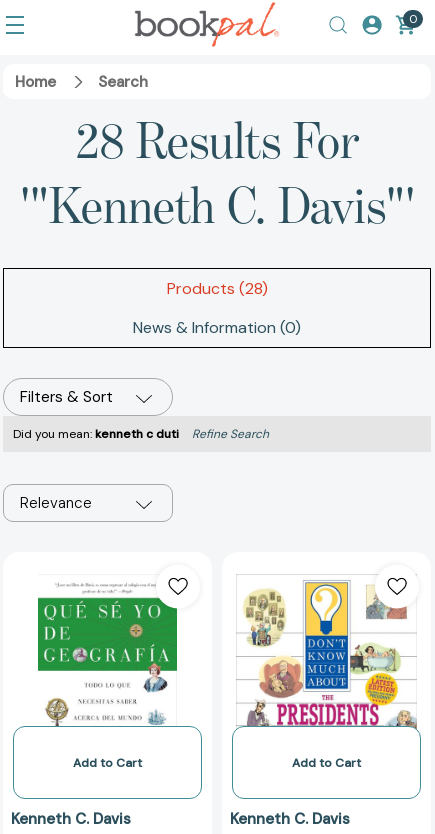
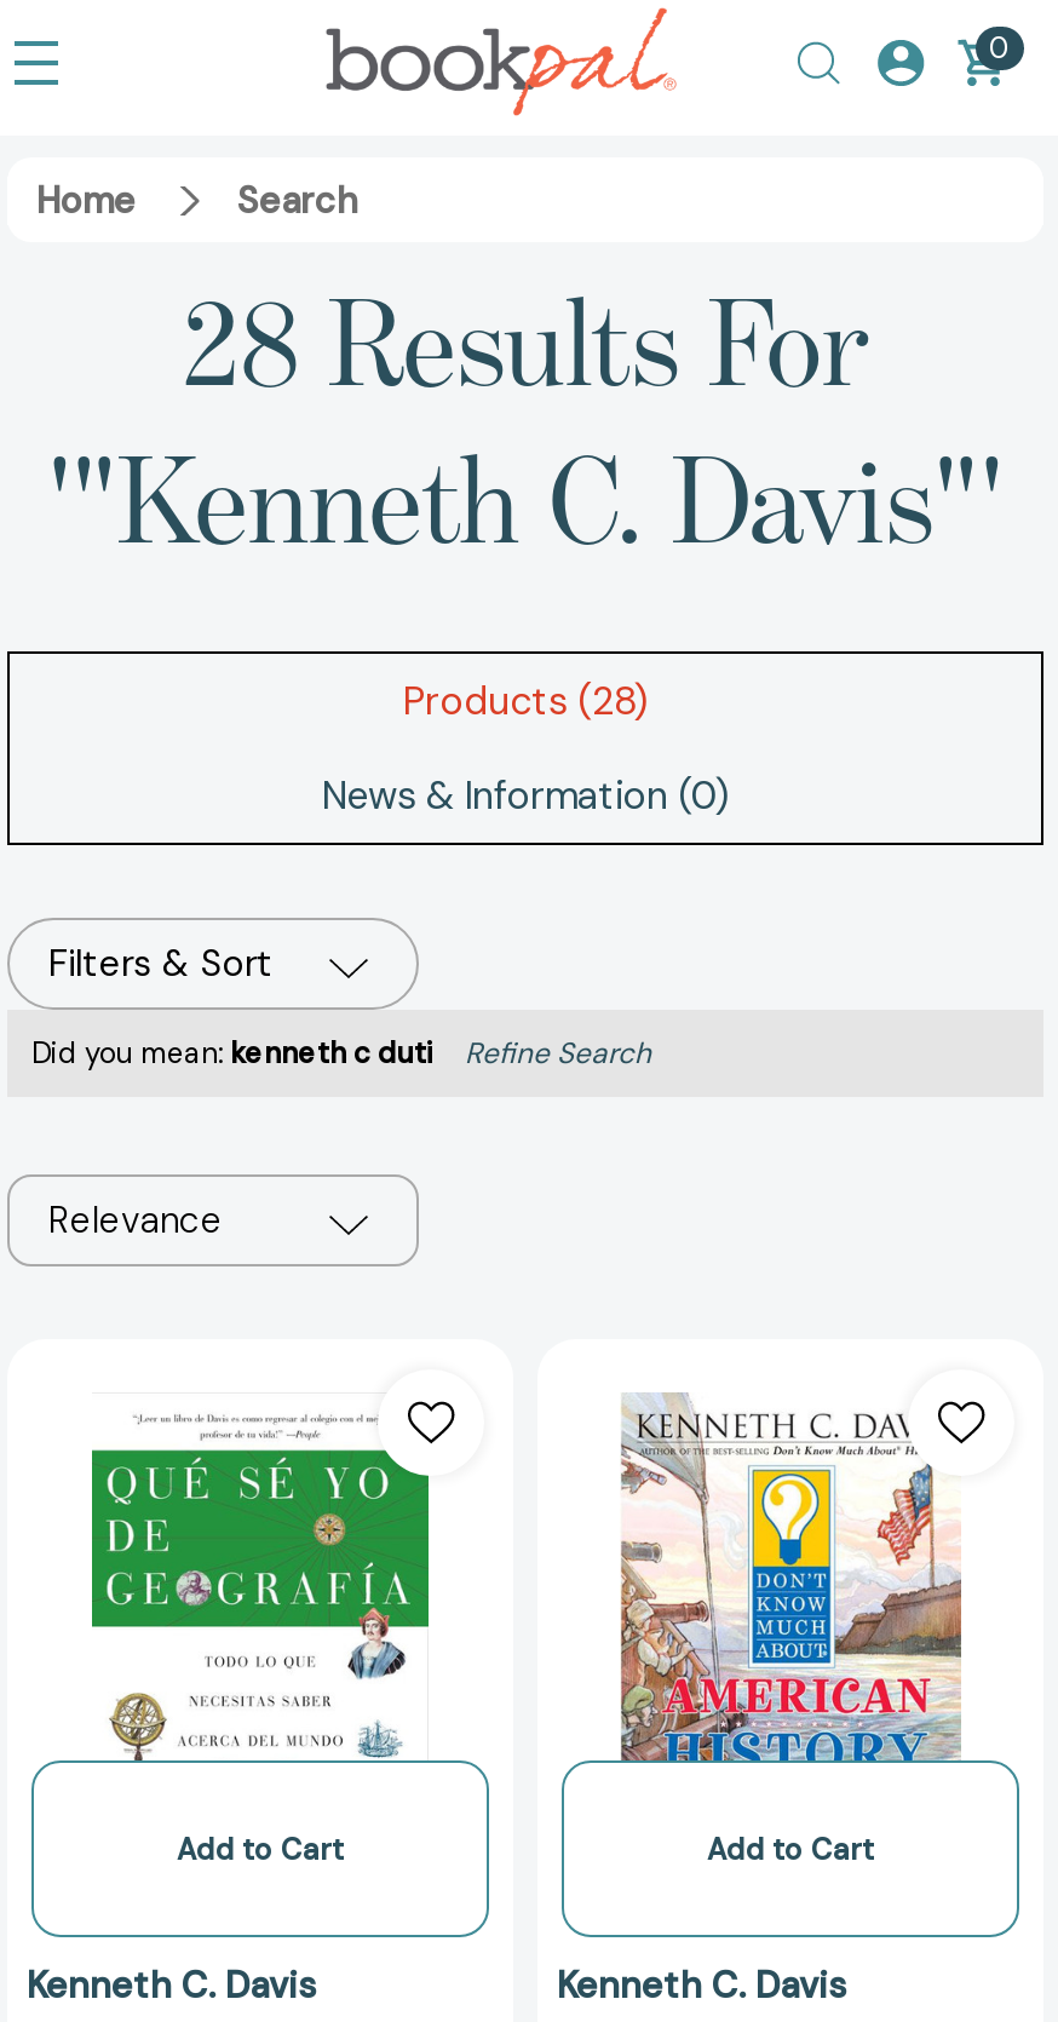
[236,575,418,729] [image] -> [591,1392,1010,1765] [image]

